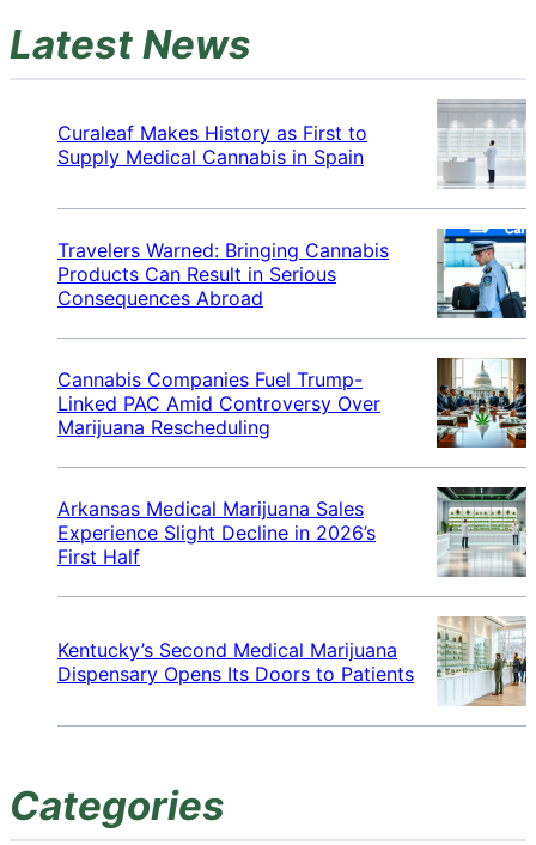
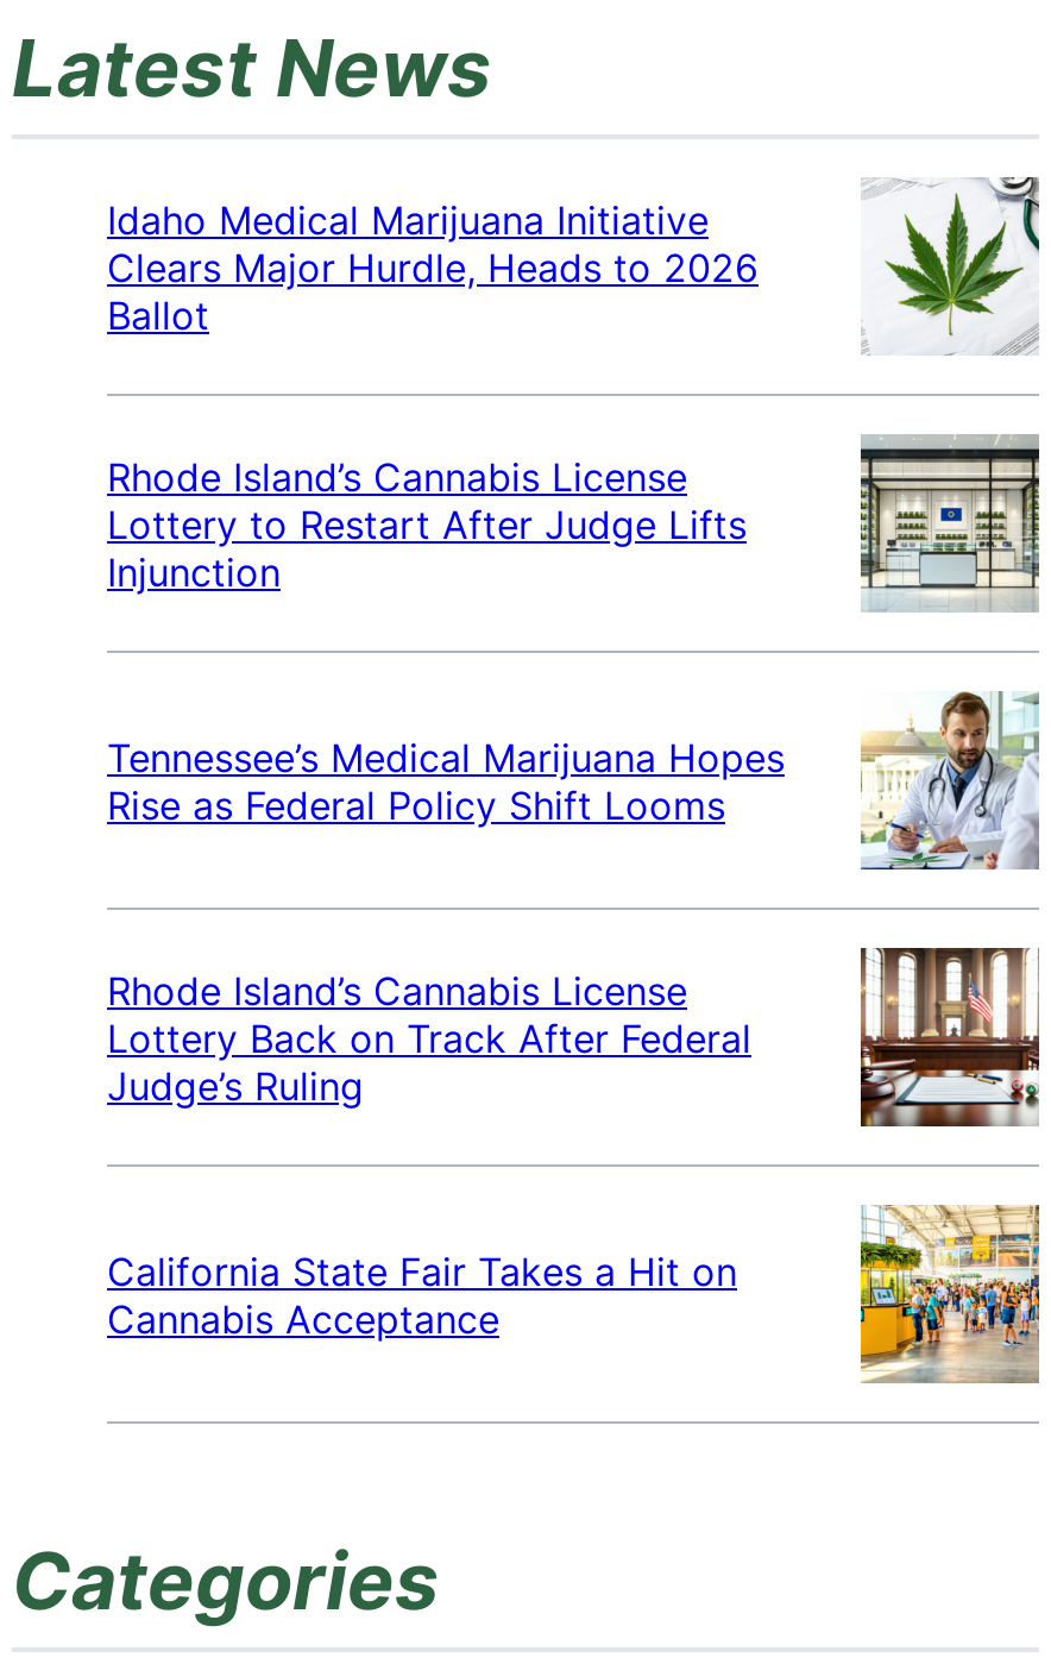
[437,99,526,189] [image] -> [863,176,1041,354] [image]
[57,121,367,169] Curaleaf Makes History as First to | Supply Medical Cannabis in Spain -> [107,195,759,338] Idaho Medical Marijuana Initiative | Clears Major Hurdle, Heads to 2026 | Ballot
[435,227,528,320] [image] -> [861,433,1041,614] [image]
[57,238,389,310] Travelers Warned: Bringing Cannabis | Products Can Result in Serious | Consequences Abroad -> [107,452,747,594] Rhode Island’s Cannabis License | Lottery to Restart After Judge Lifts | Injunction
[435,357,528,449] [image] -> [858,690,1041,873] [image]
[57,367,380,439] Cannabis Companies Fuel Trump- | Linked PAC Amid Controversy Over | Marijuana Rescheduling -> [107,732,785,828] Tennessee’s Medical Marijuana Hopes | Rise as Federal Policy Shift Looms
[435,486,528,577] [image] -> [858,944,1041,1128] [image]
[57,497,376,568] Arkansas Medical Marijuana Sales | Experience Slight Decline in 2026’s | First Half -> [107,966,751,1108] Rhode Island’s Cannabis License | Lottery Back on Track After Federal | Judge’s Ruling
[435,616,528,706] [image] -> [858,1204,1041,1384] [image]
[57,638,414,686] Kentucky’s Second Medical Marijuana | Dispensary Opens Its Doors to Patients -> [107,1246,737,1341] California State Fair Takes a Hit on | Cannabis Acceptance

